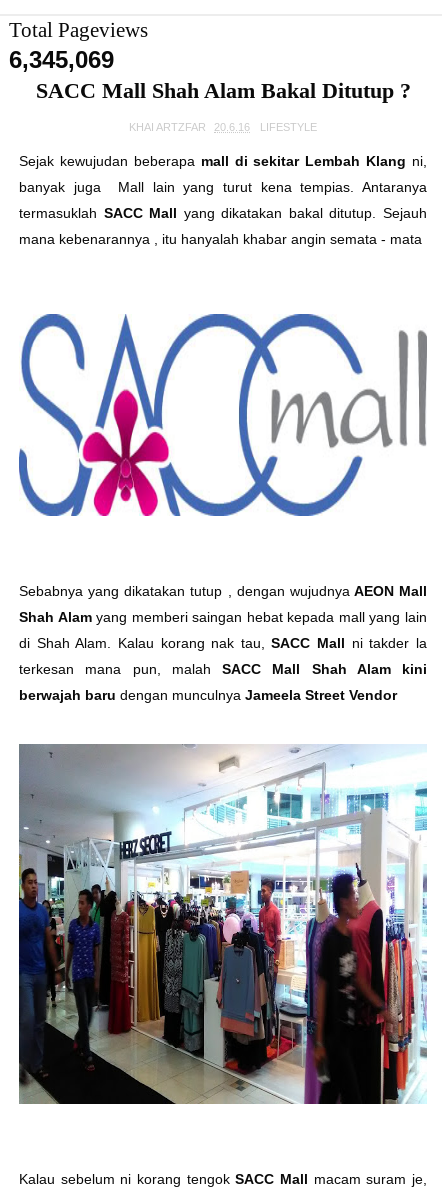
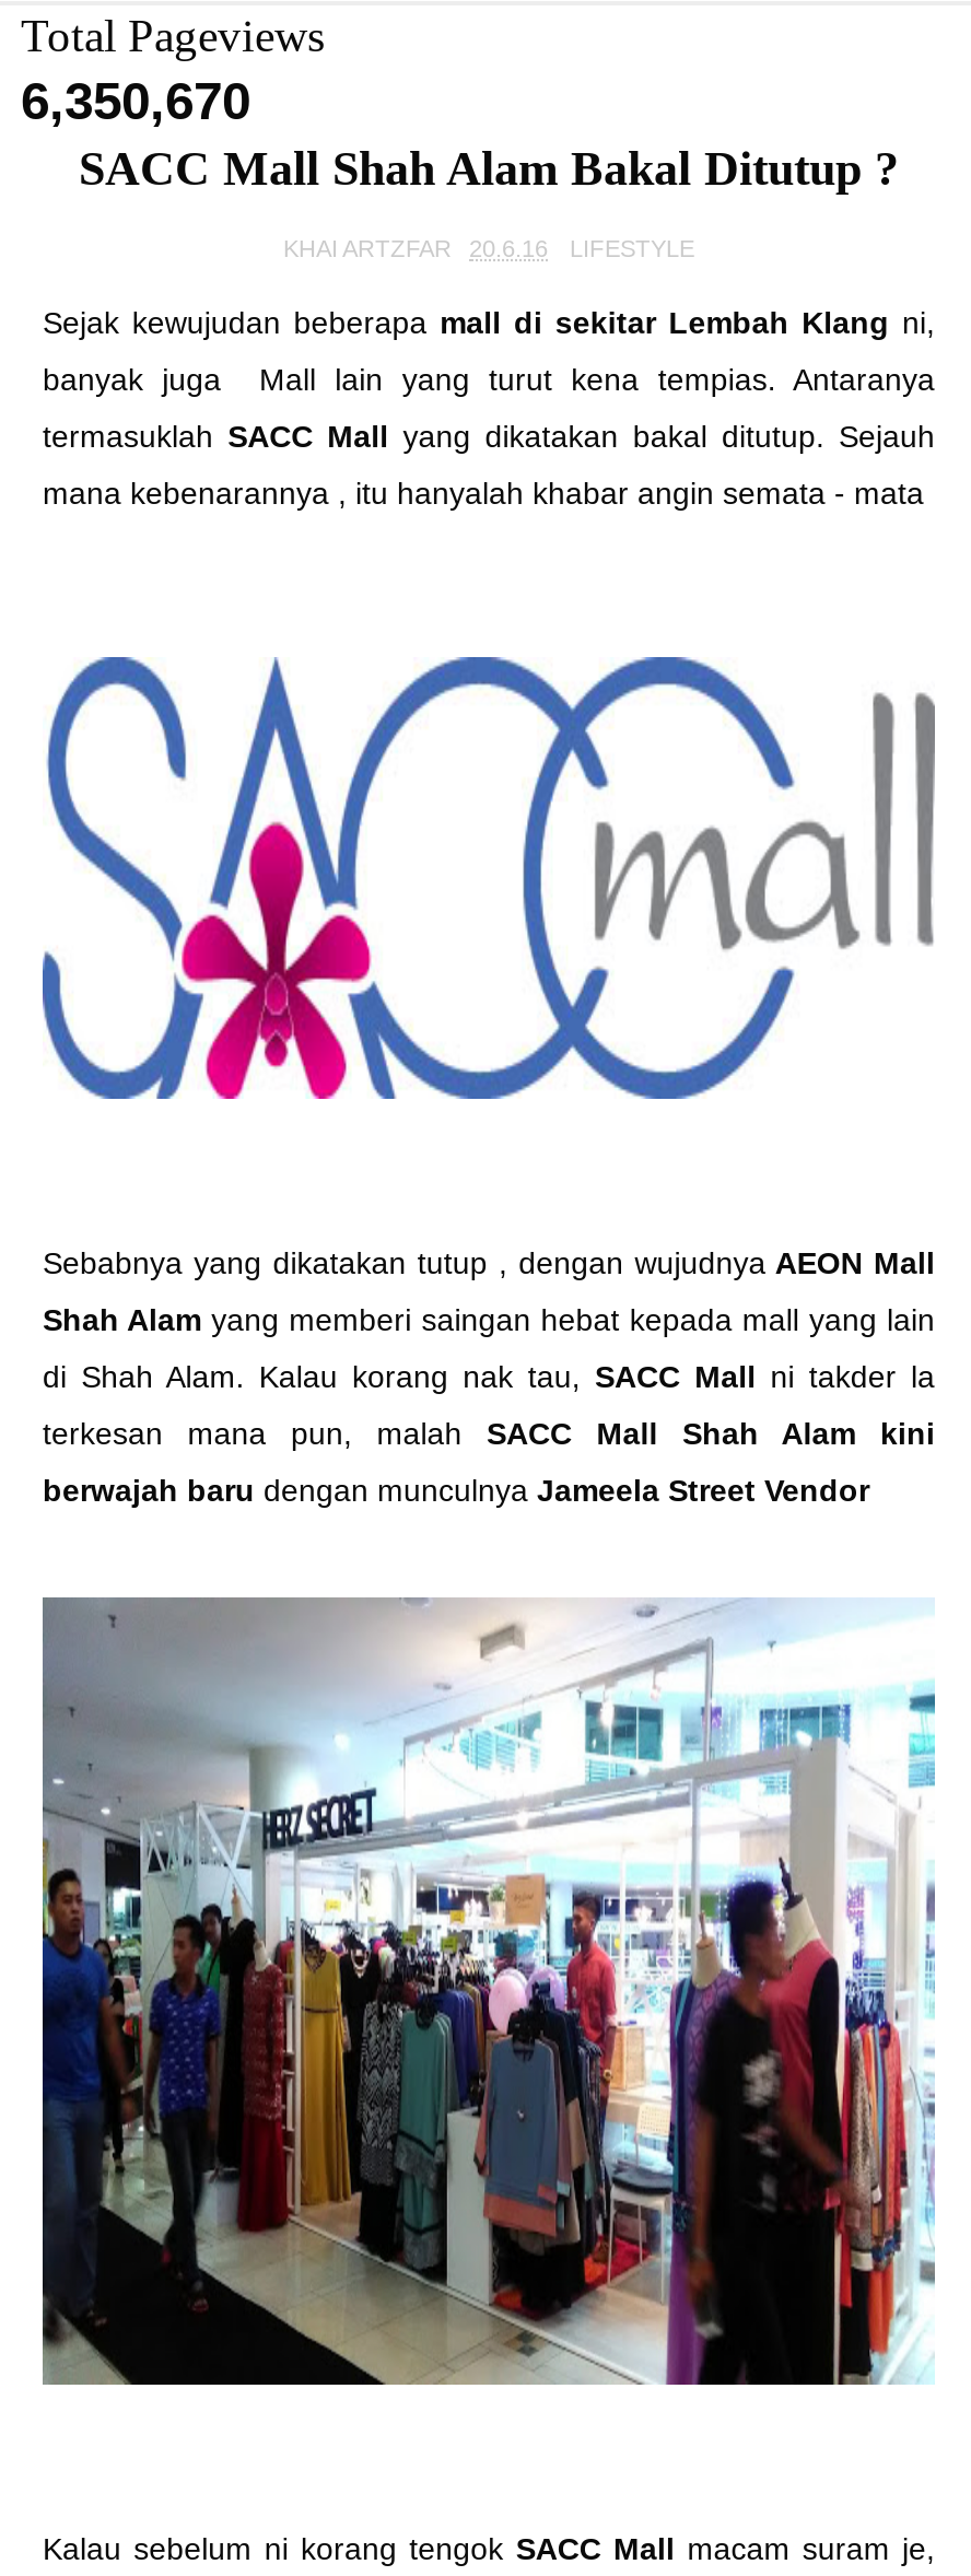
[9,46,114,73] 6,345,069 -> [21,71,250,130] 6,350,670

